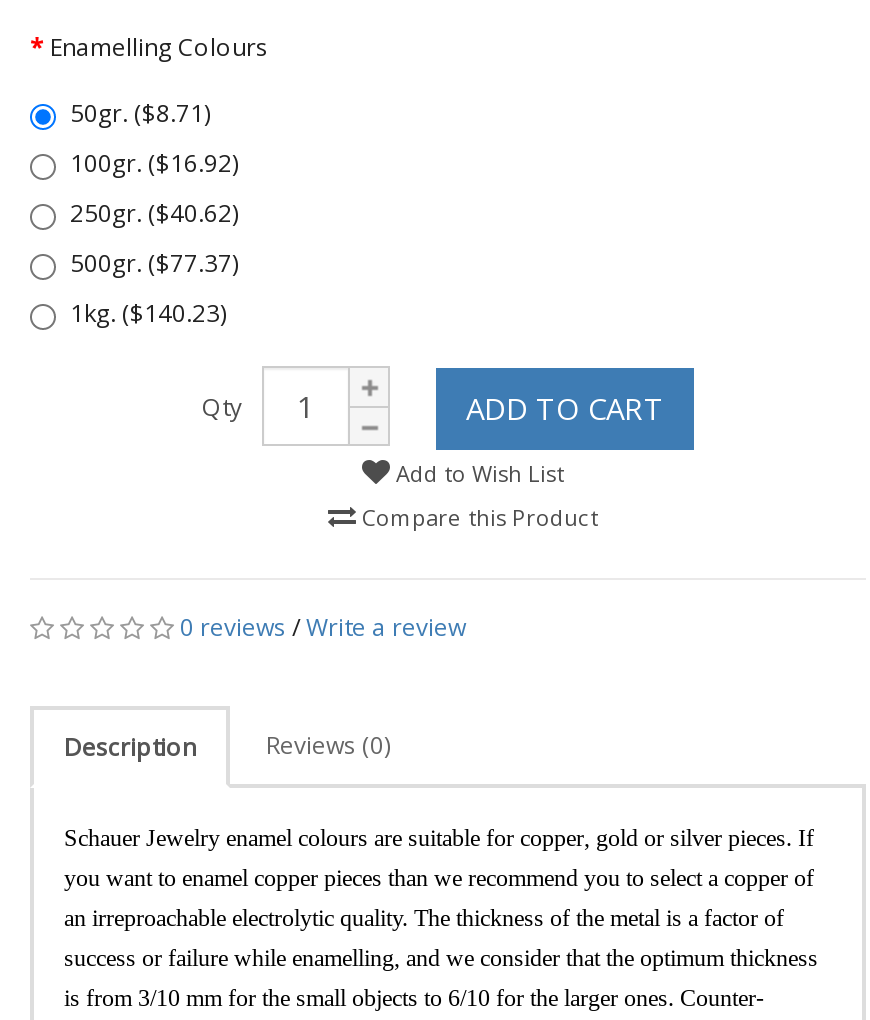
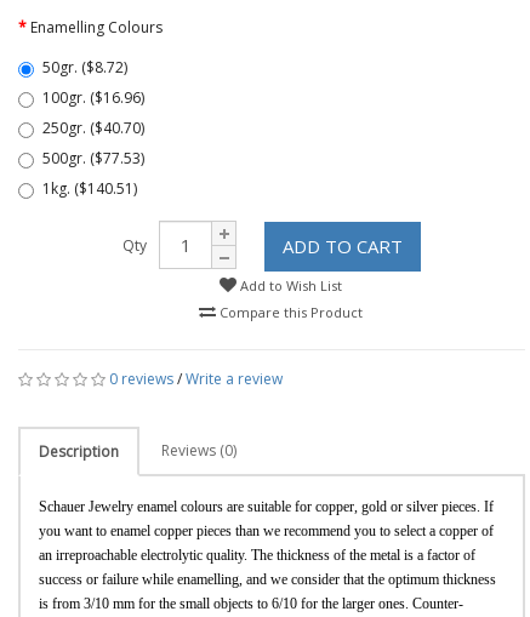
[70,96,210,130] 50gr. ($8.71) -> [42,57,127,78] 50gr. ($8.72)
[70,146,238,180] 100gr. ($16.92) -> [42,87,144,108] 100gr. ($16.96)
[70,196,238,230] 250gr. ($40.62) -> [42,118,144,138] 250gr. ($40.70)
[70,246,238,280] 500gr. ($77.37) -> [42,148,144,168] 500gr. ($77.53)
[70,296,226,330] 1kg. ($140.23) -> [42,178,137,199] 1kg. ($140.51)

